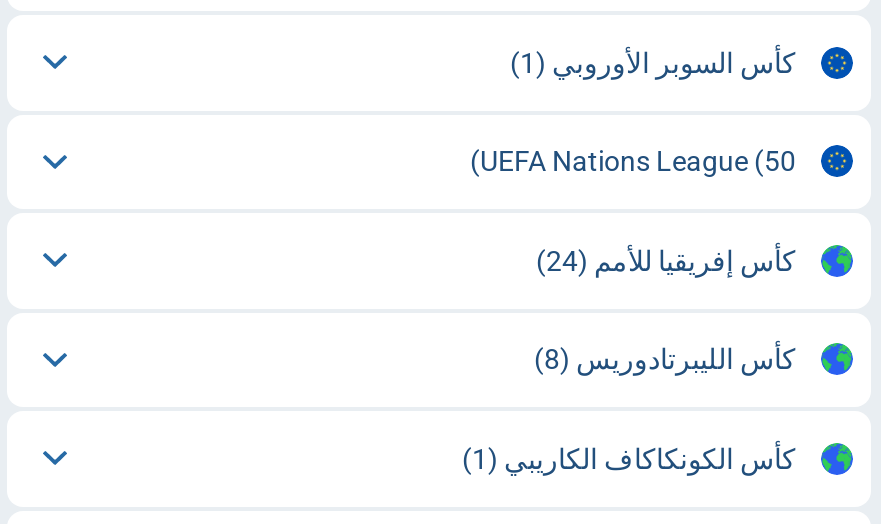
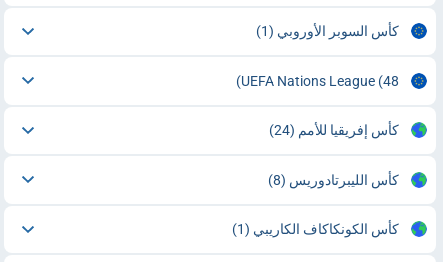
[480,146,796,178] UEFA Nations League (50) -> [240,73,398,89] UEFA Nations League (48)

